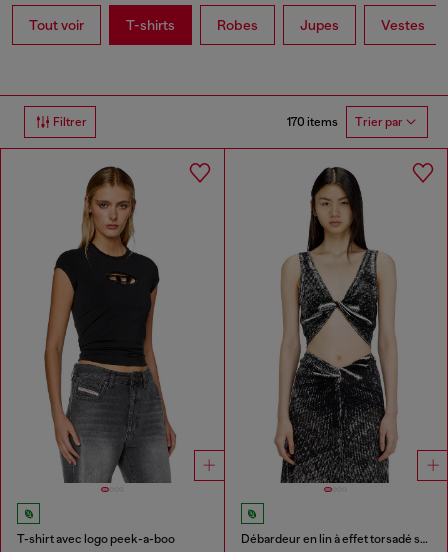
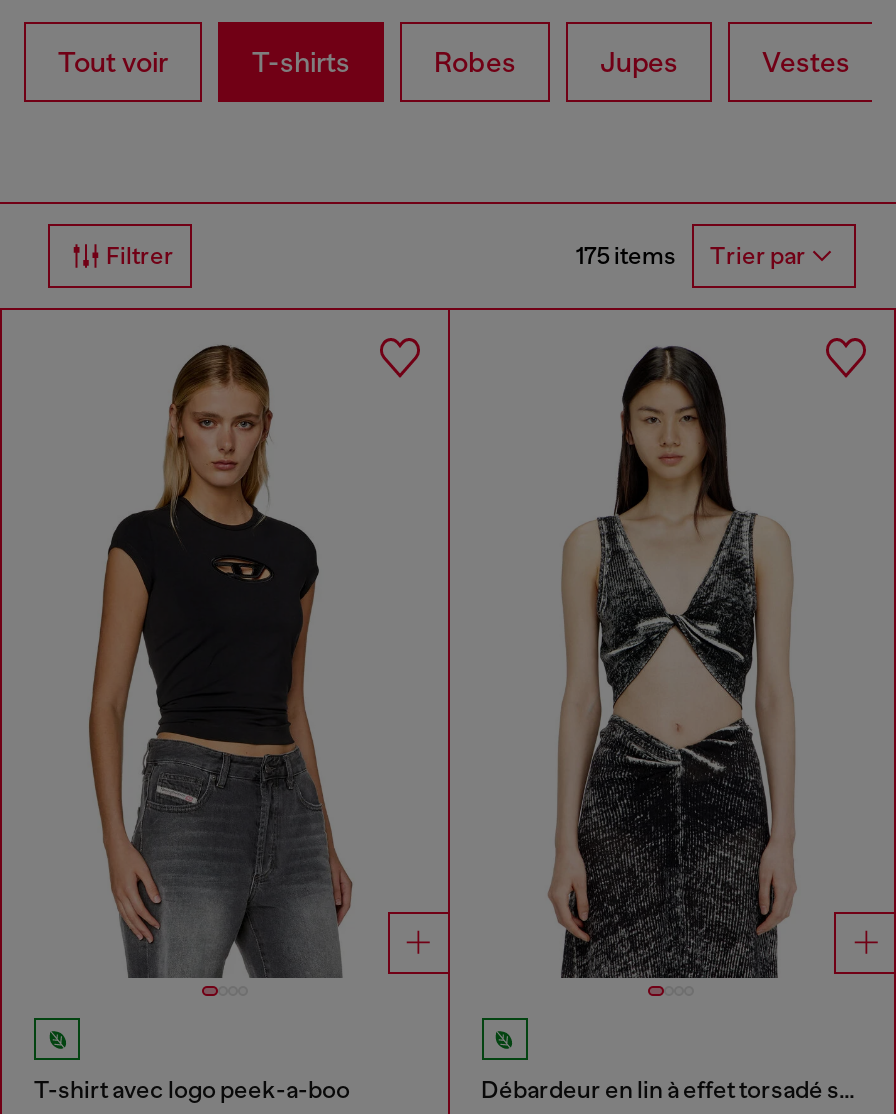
[287,115,403,129] 170 items Trier par -> [576,242,806,271] 175 items Trier par

